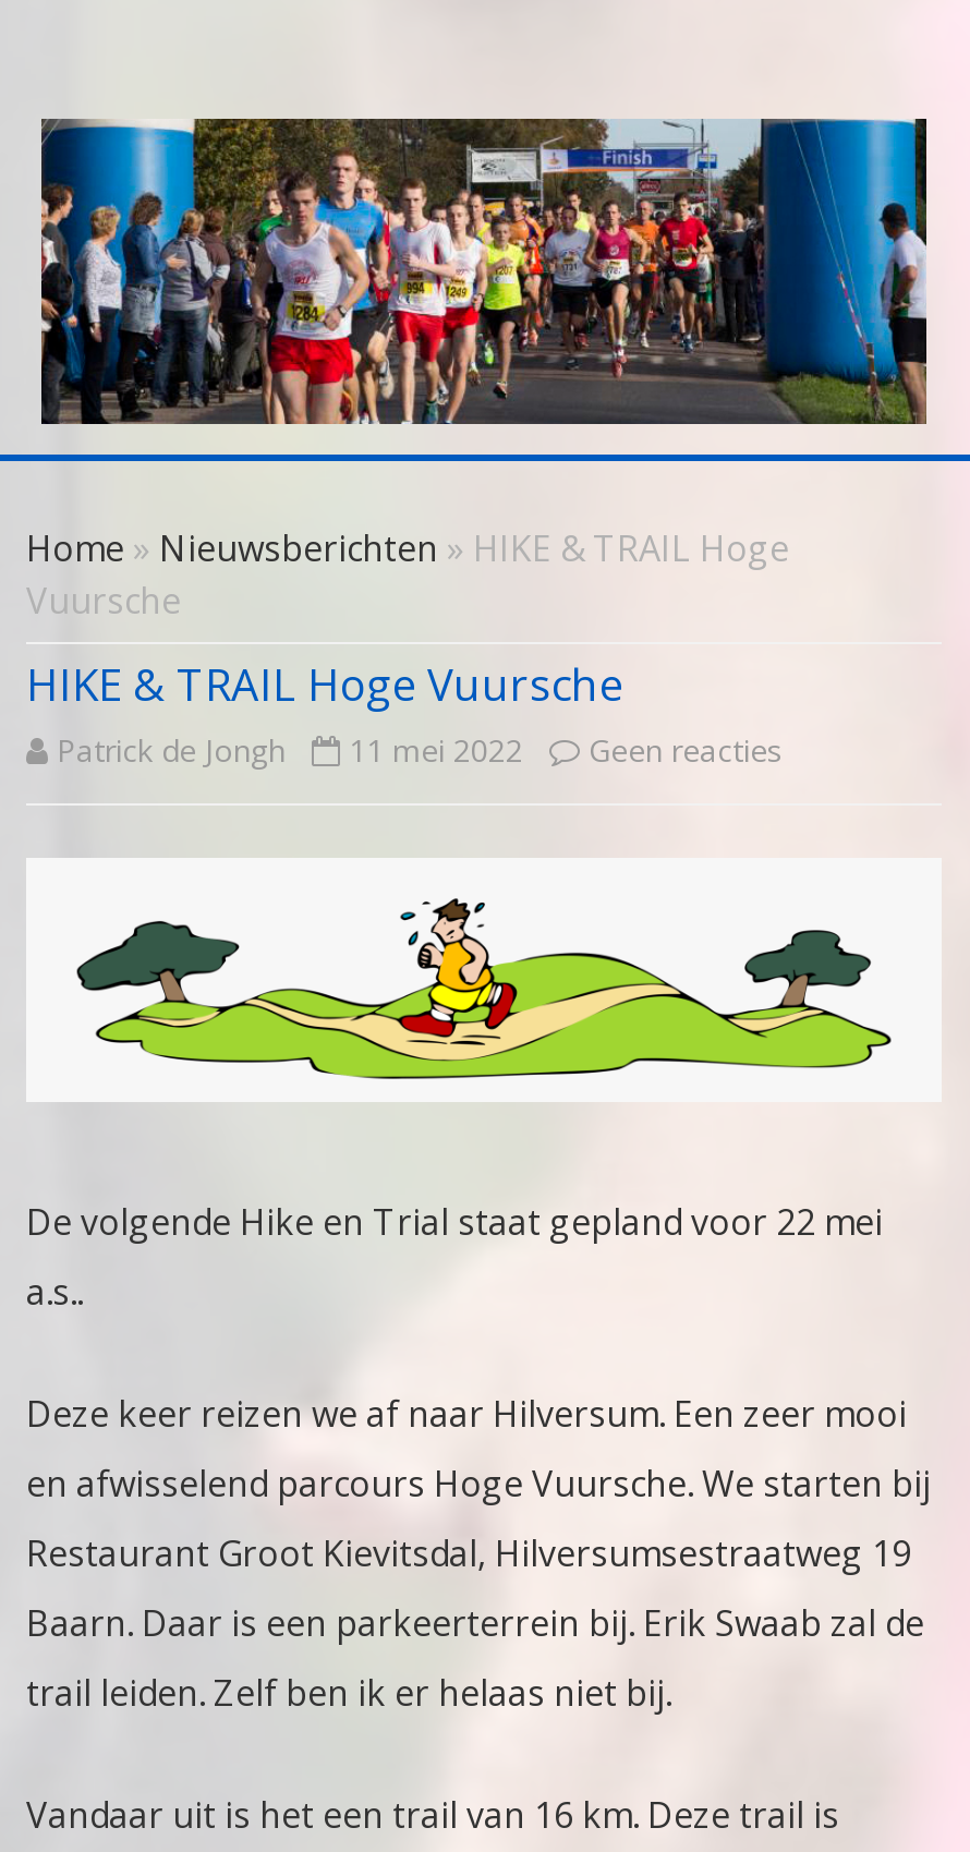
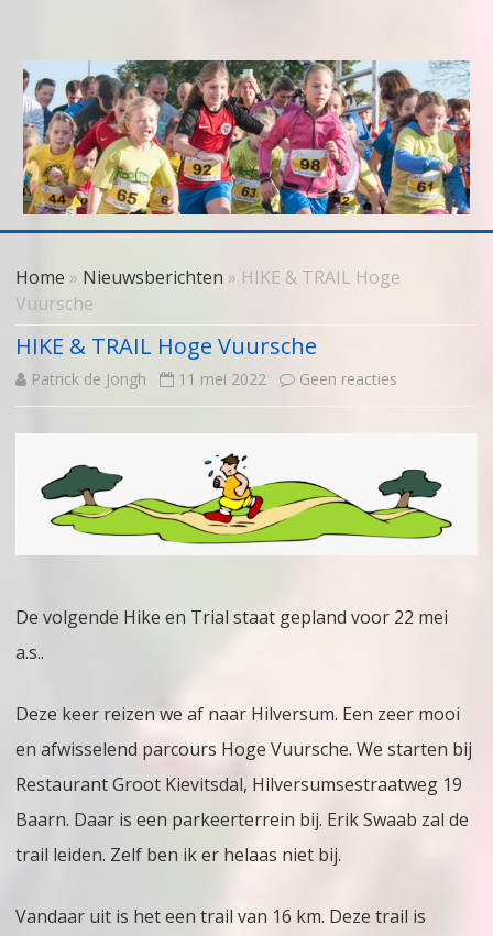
[39,117,929,426] [image] -> [22,59,471,216] [image]

